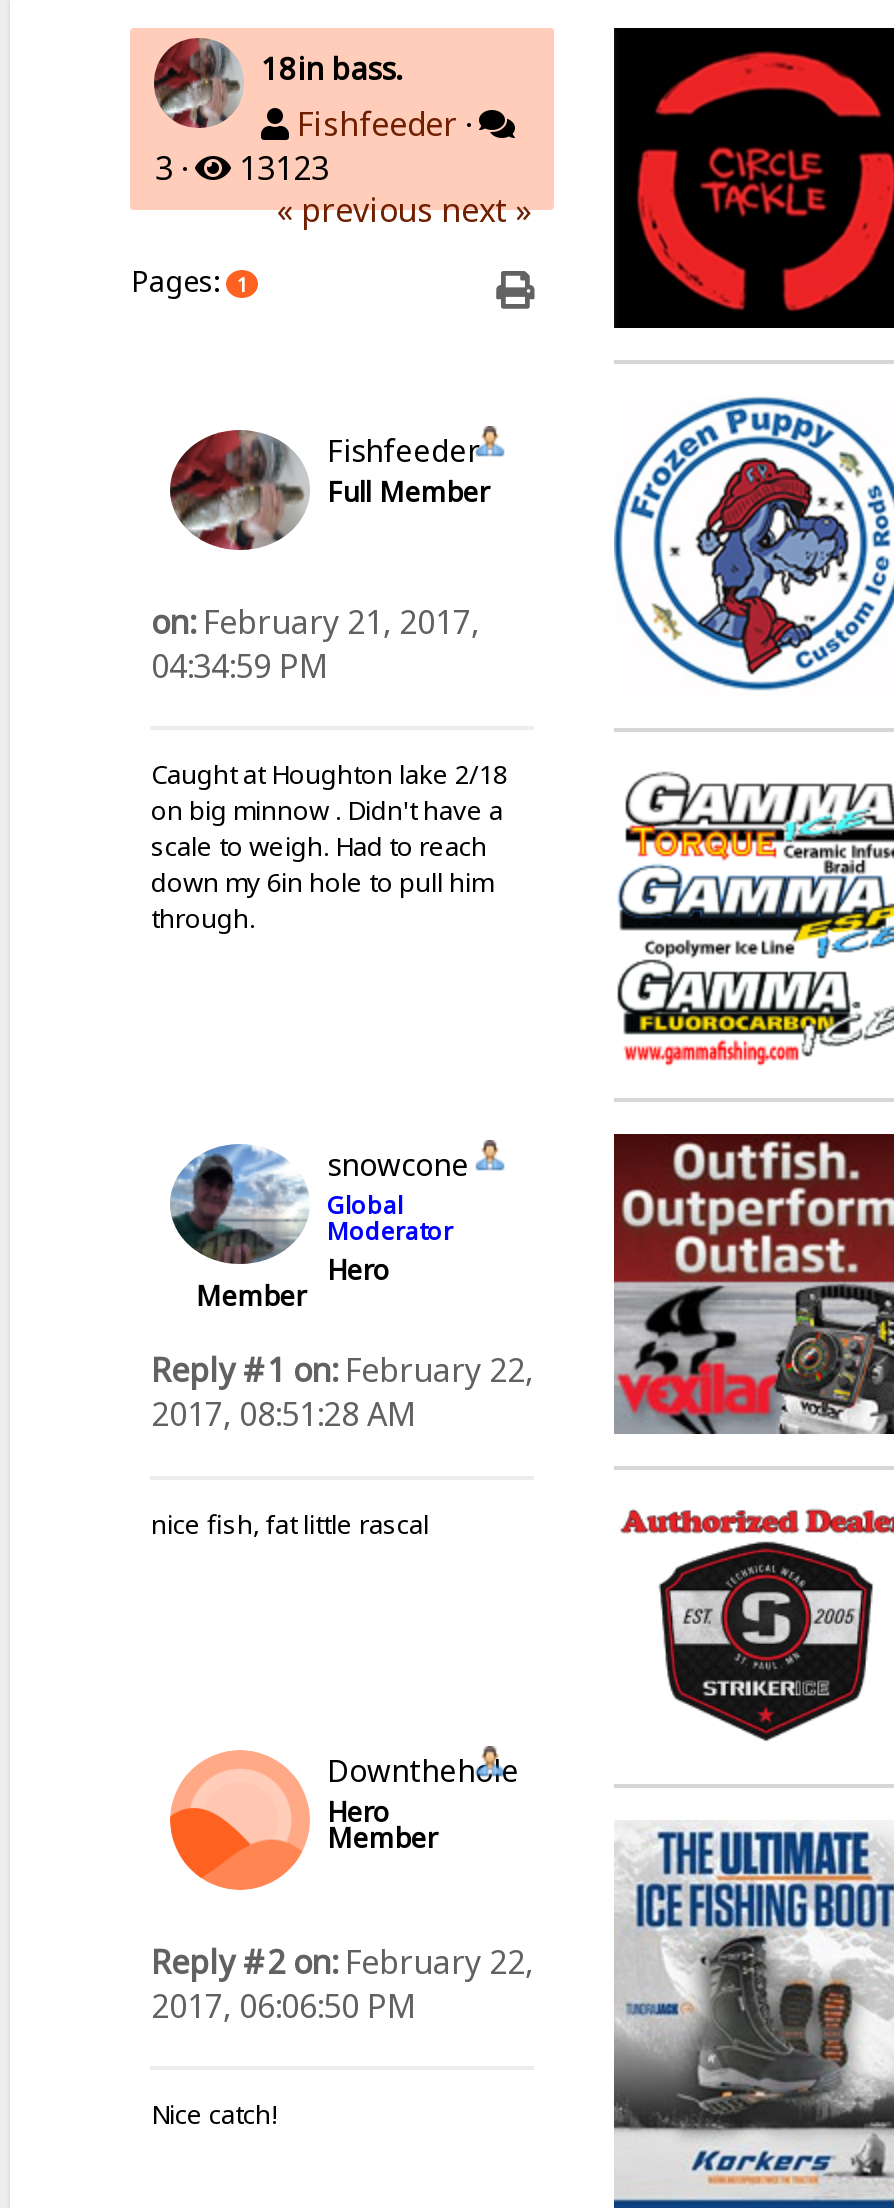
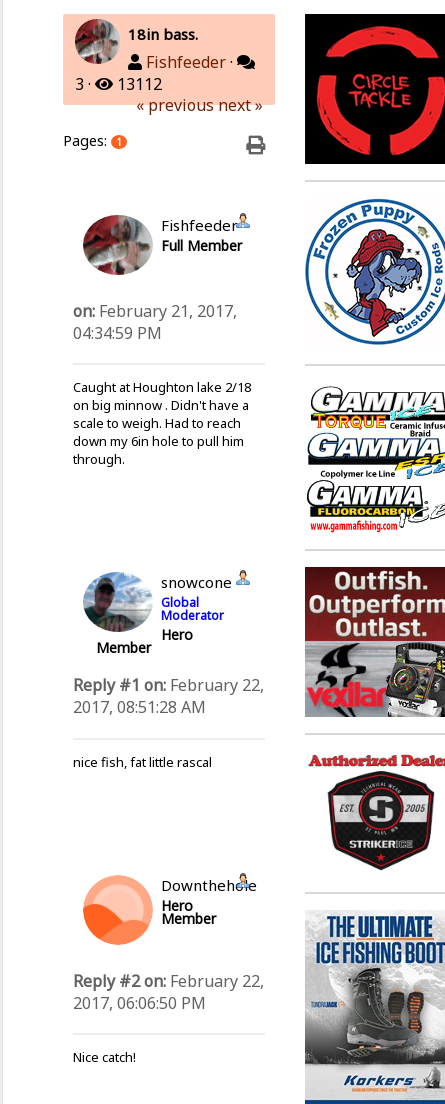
[155,146,329,190] 3 · 13123 -> [75,73,162,95] 3 · 13112

